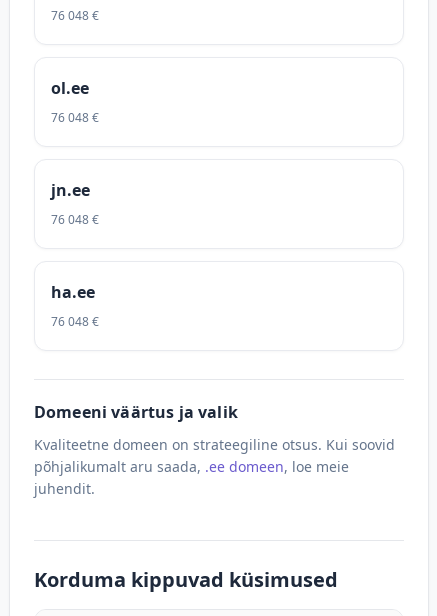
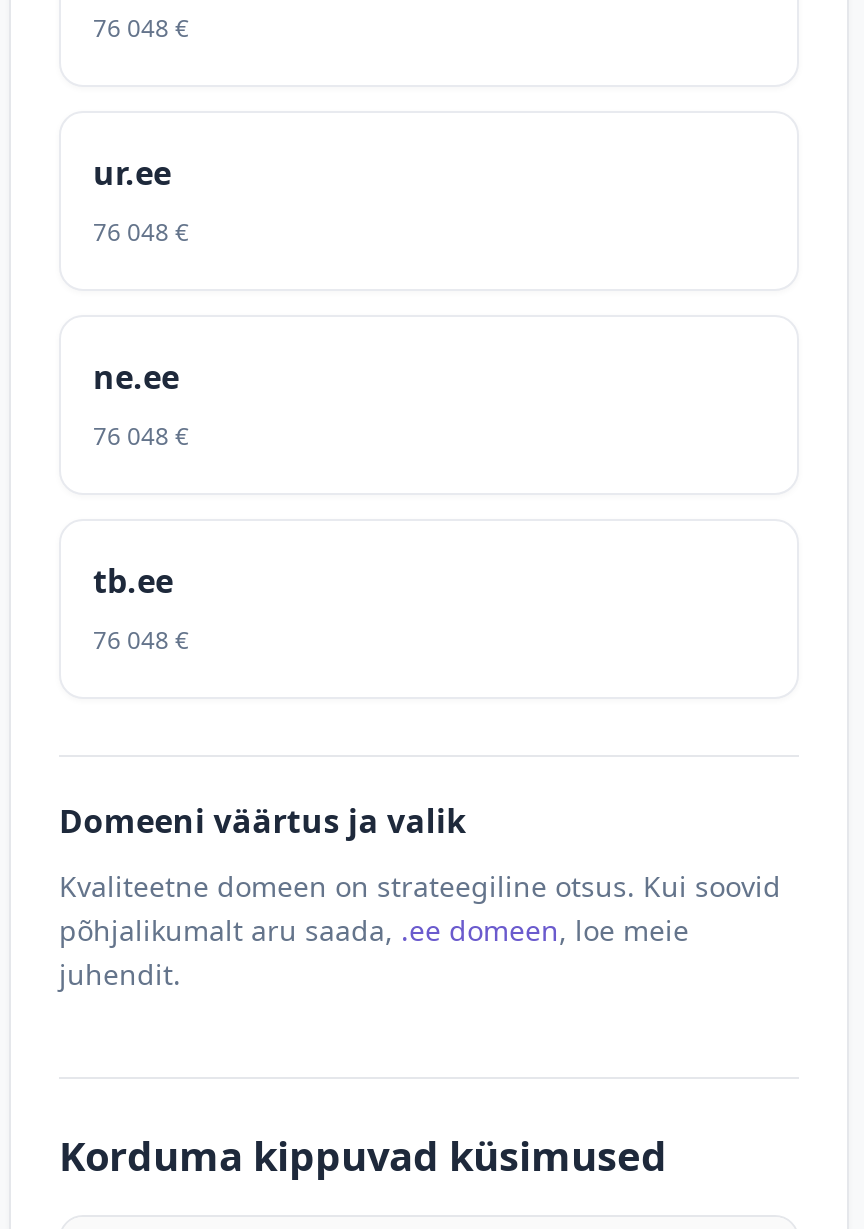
[51,77,89,99] ol.ee -> [93,151,171,195] ur.ee
[51,179,90,201] jn.ee -> [93,355,179,399] ne.ee
[51,281,95,303] ha.ee -> [93,559,173,603] tb.ee

